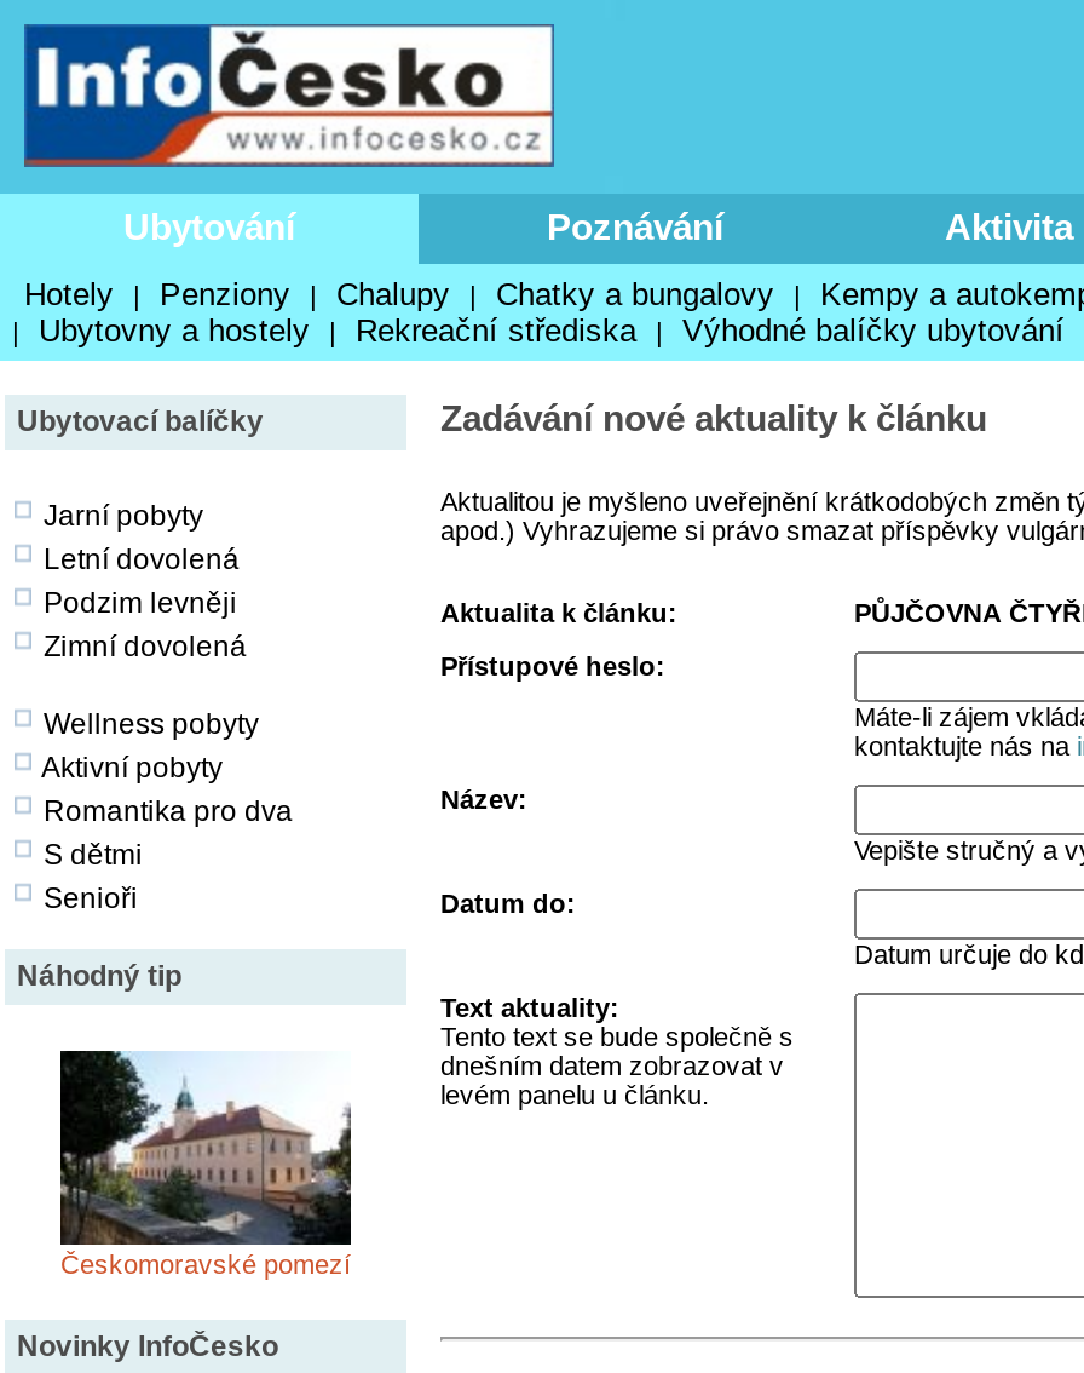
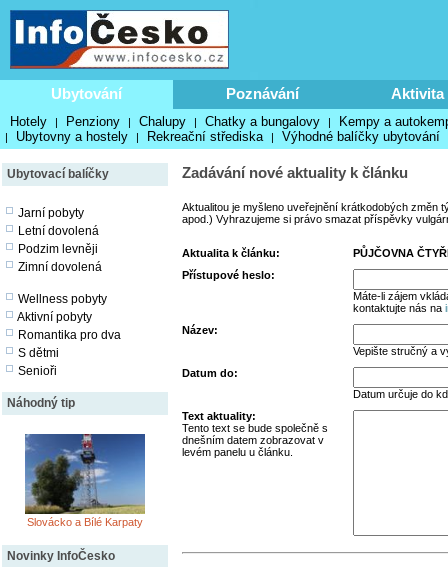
[58,1049,353,1278] [image] | Českomoravské pomezí -> [24,433,146,528] [image] | Slovácko a Bílé Karpaty

